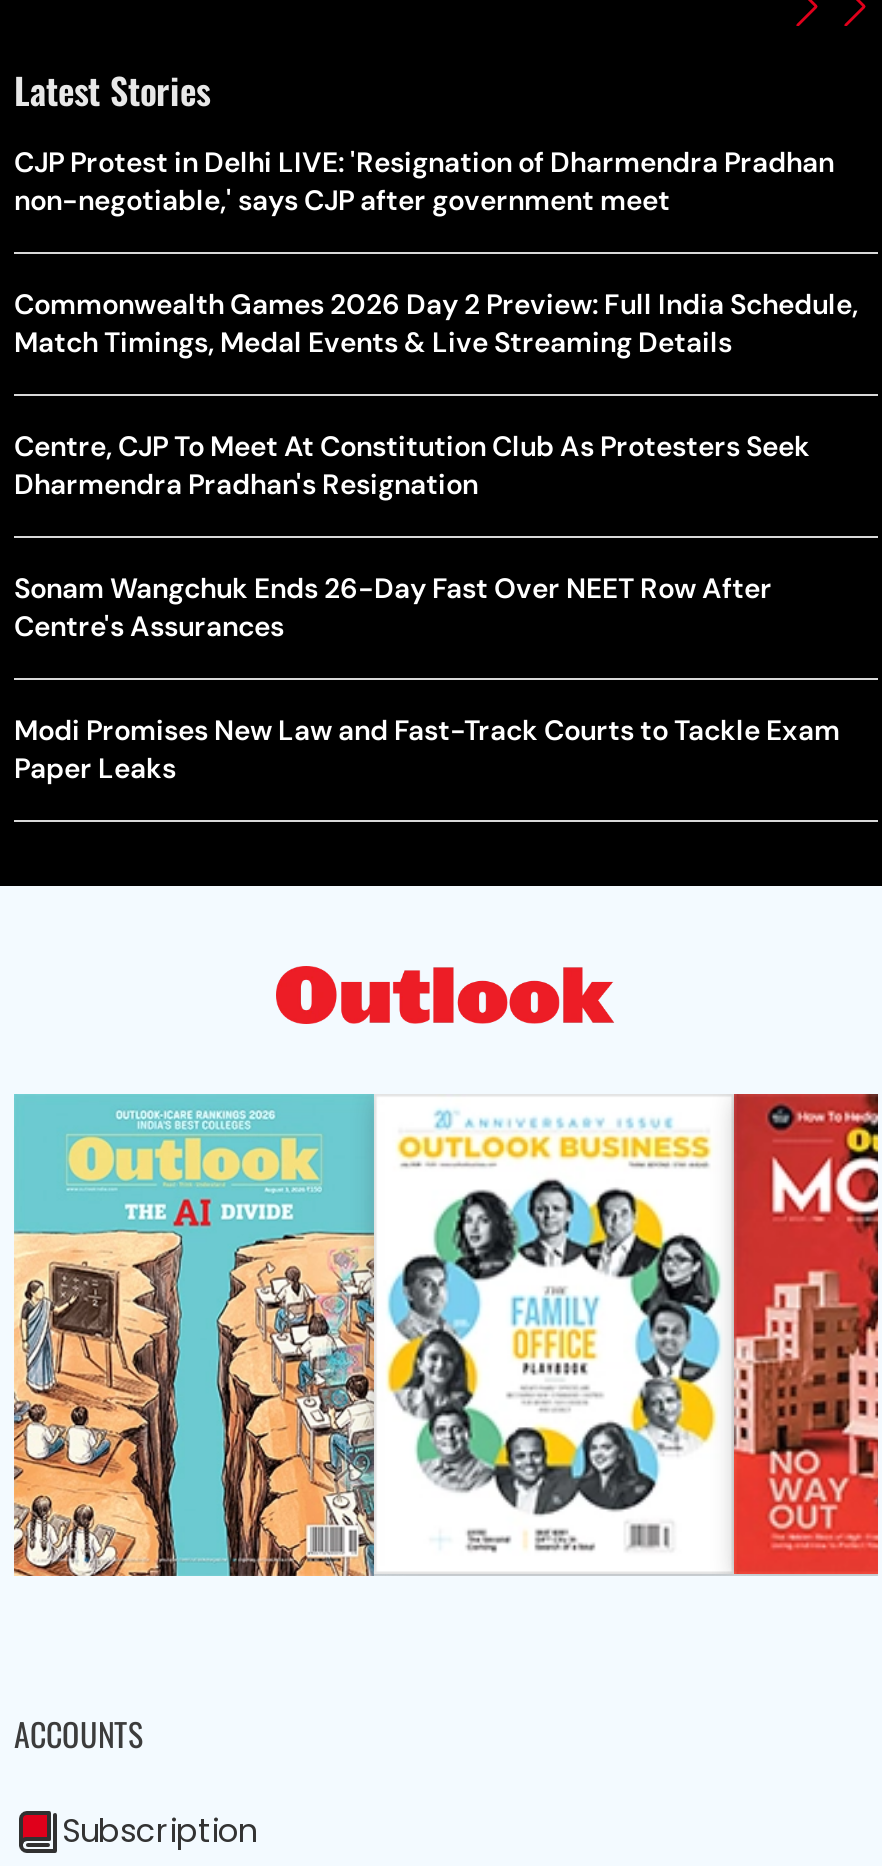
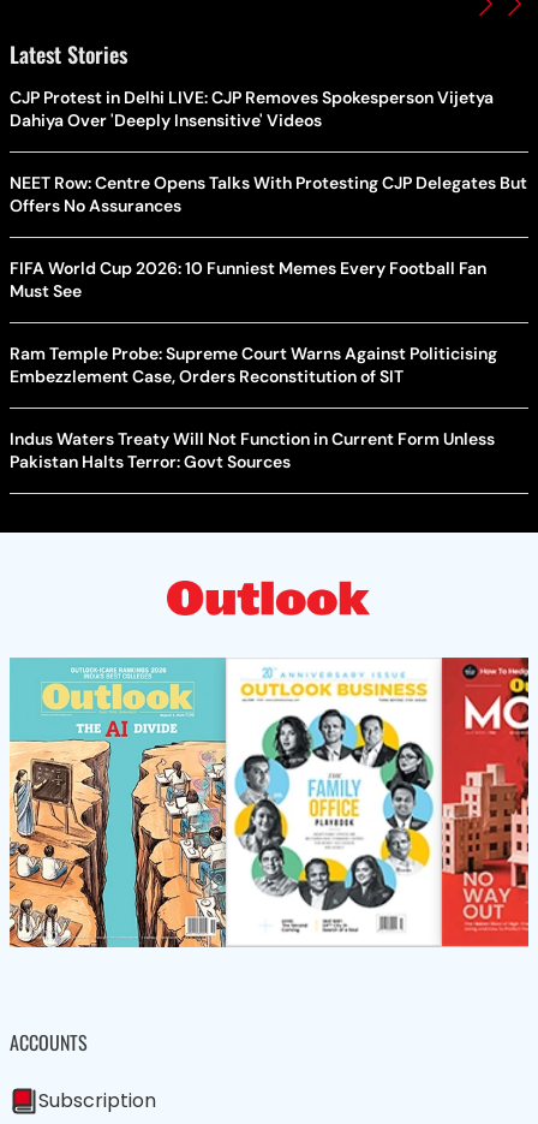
[14,144,834,218] CJP Protest in Delhi LIVE: 'Resignation of Dharmendra Pradhan | non-negotiable,' says CJP after government meet -> [10,87,494,131] CJP Protest in Delhi LIVE: CJP Removes Spokesperson Vijetya | Dahiya Over 'Deeply Insensitive' Videos
[14,286,858,360] Commonwealth Games 2026 Day 2 Preview: Full India Schedule, | Match Timings, Medal Events & Live Streaming Details -> [10,172,527,216] NEET Row: Centre Opens Talks With Protesting CJP Delegates But | Offers No Assurances
[14,428,810,502] Centre, CJP To Meet At Constitution Club As Protesters Seek | Dharmendra Pradhan's Resignation -> [10,257,486,302] FIFA World Cup 2026: 10 Funniest Memes Every Football Fan | Must See
[14,570,772,644] Sonam Wangchuk Ends 26-Day Fast Over NEET Row After | Centre's Assurances -> [10,343,497,387] Ram Temple Probe: Supreme Court Warns Against Politicising | Embezzlement Case, Orders Reconstitution of SIT
[14,712,840,786] Modi Promises New Law and Fast-Track Courts to Tackle Exam | Paper Leaks -> [10,428,495,472] Indus Waters Treaty Will Not Function in Current Form Unless | Pakistan Halts Terror: Govt Sources

